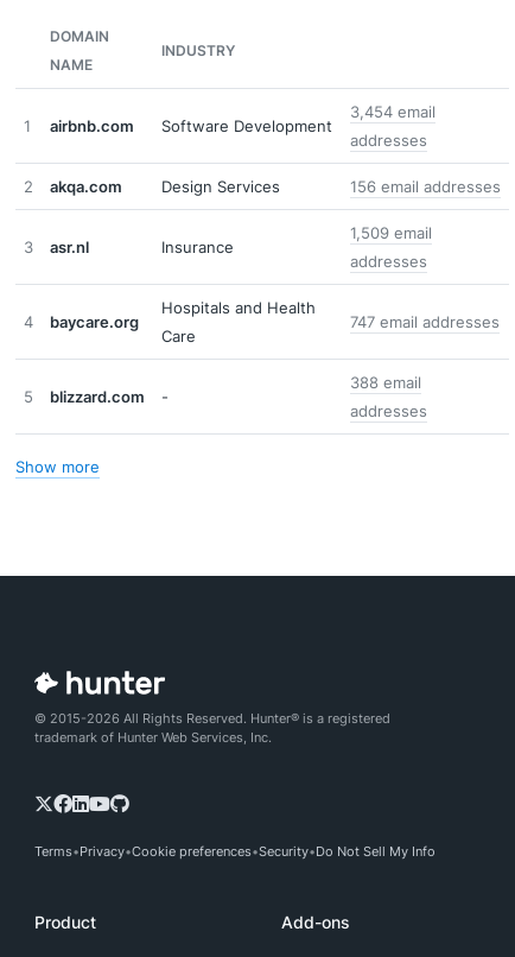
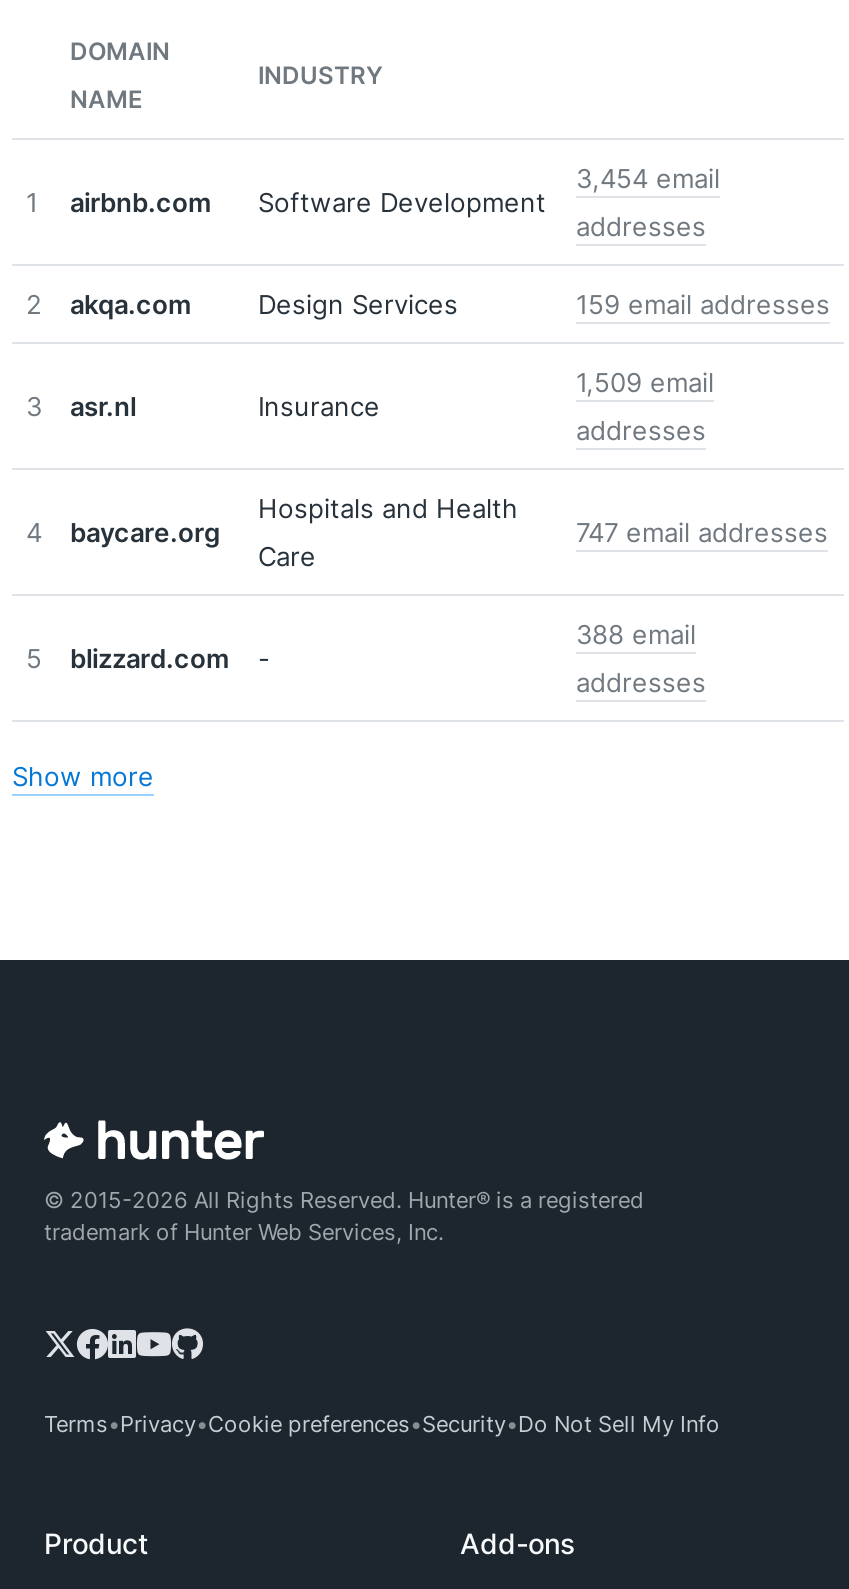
[350,176,501,197] 156 email addresses -> [576,286,830,322] 159 email addresses

